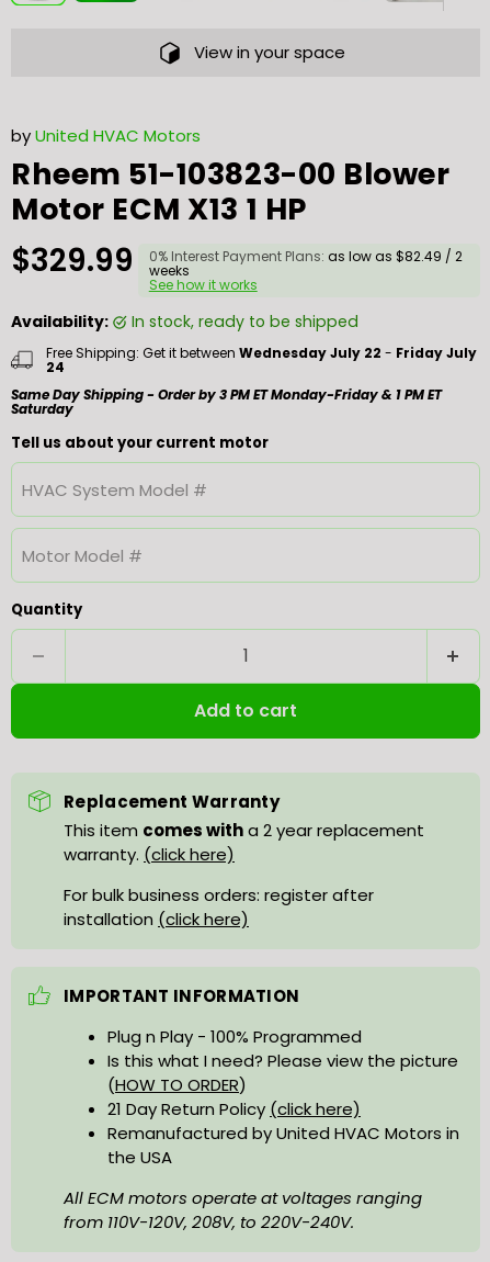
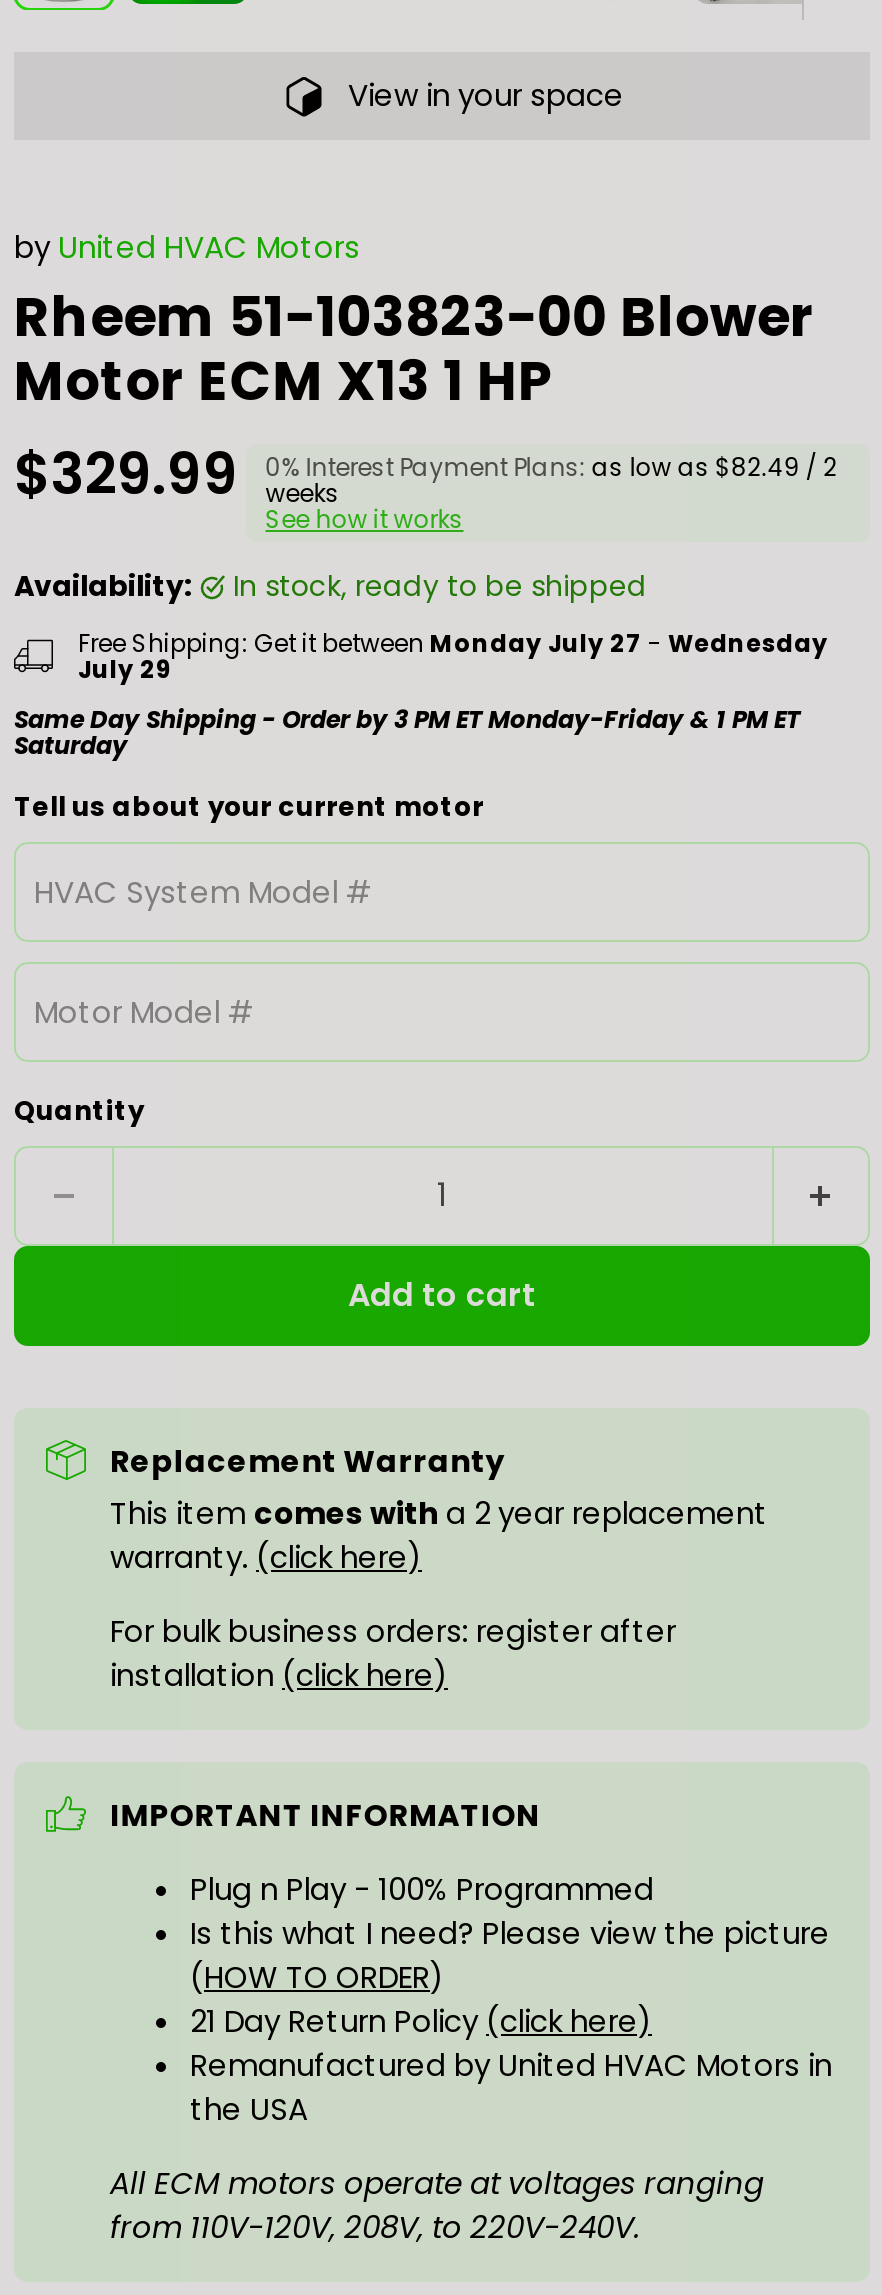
[46,344,477,377] Free Shipping: Get it between Wednesday July 22 - Friday July | 24 -> [78,627,828,687] Free Shipping: Get it between Monday July 27 - Wednesday | July 29

